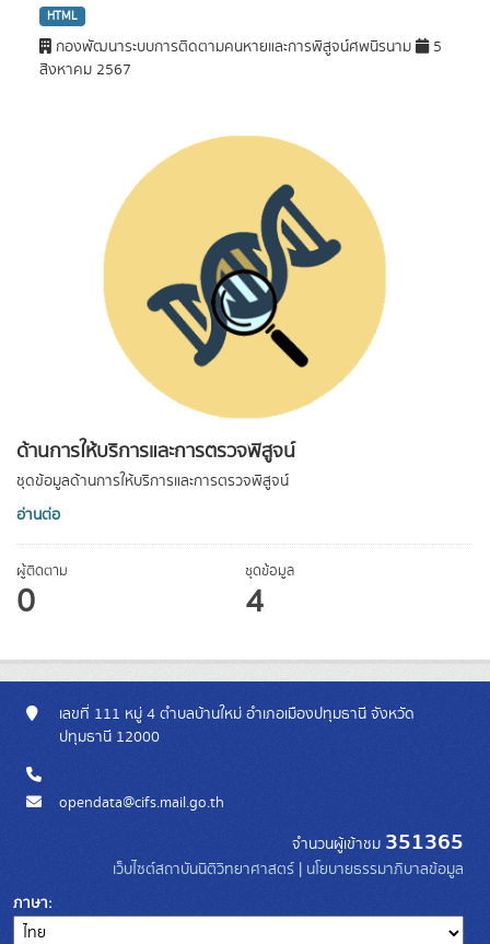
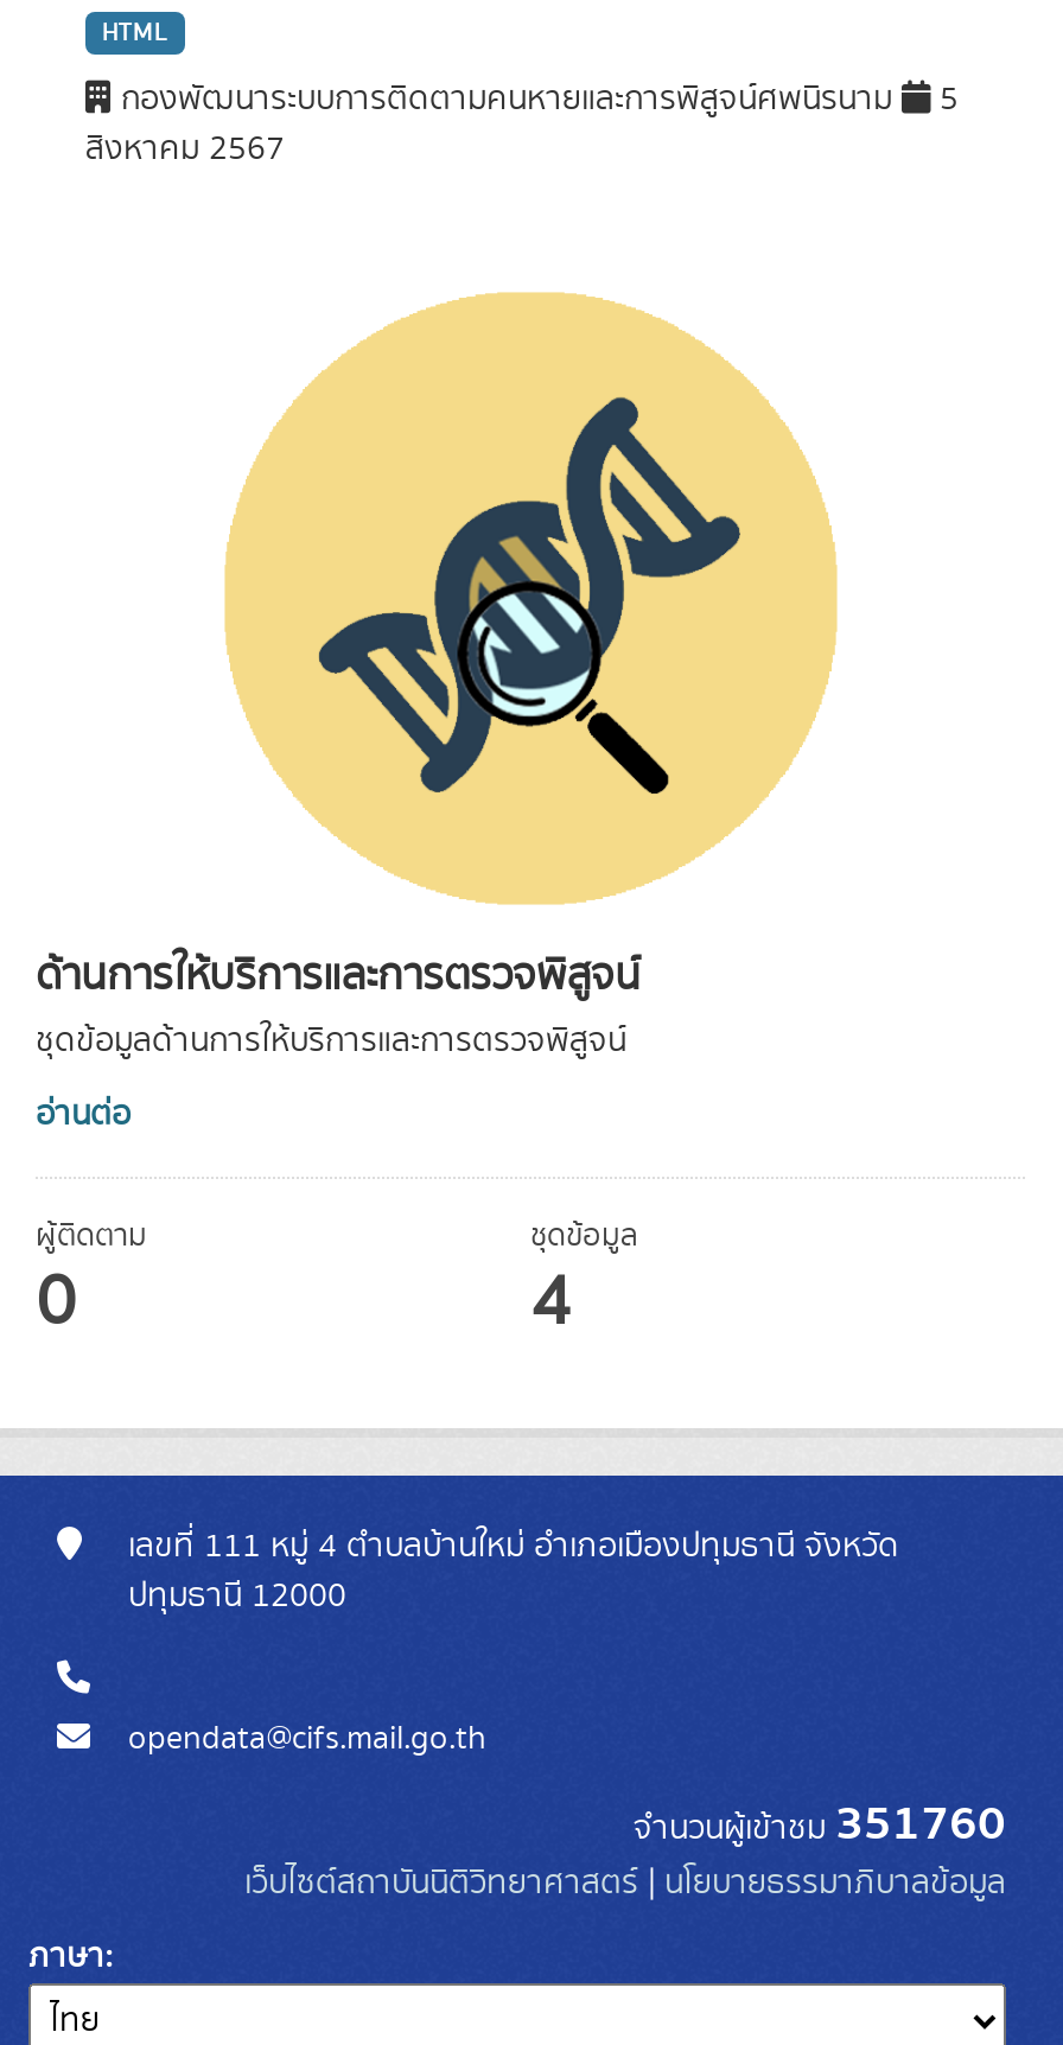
[292,825,464,860] จำนวนผู้เข้าชม351365 -> [634,1786,1006,1862] จำนวนผู้เข้าชม351760

